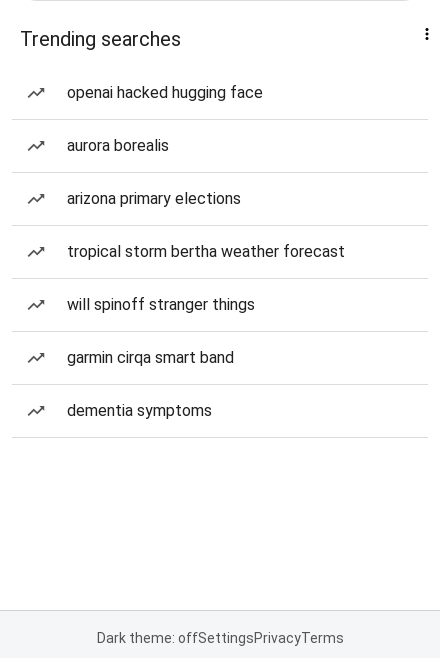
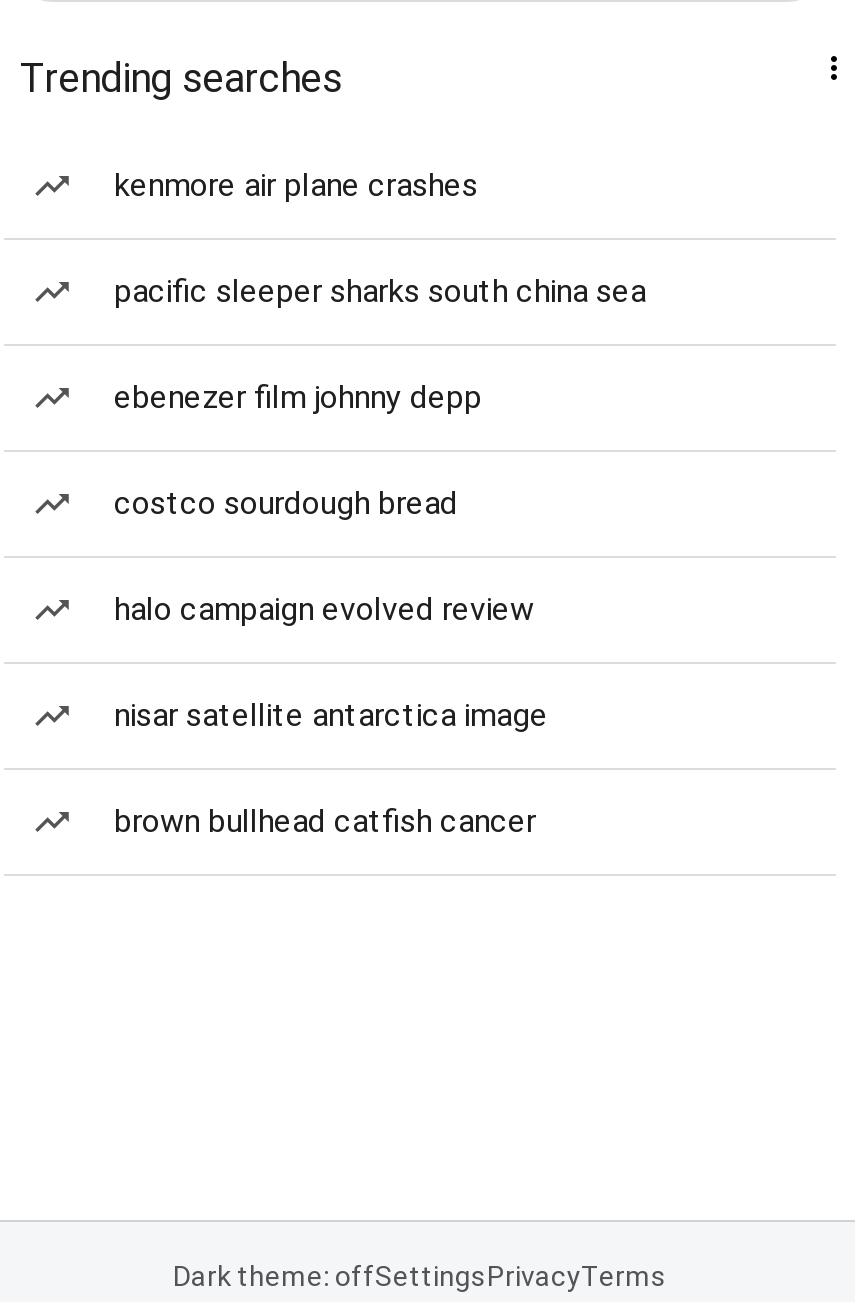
[67,83,263,102] openai hacked hugging face -> [114,166,478,204] kenmore air plane crashes
[67,136,169,155] aurora borealis -> [114,272,646,310] pacific sleeper sharks south china sea
[67,189,241,208] arizona primary elections -> [114,378,482,416] ebenezer film johnny depp
[67,242,345,261] tropical storm bertha weather forecast -> [114,484,458,522] costco sourdough bread
[67,295,255,314] will spinoff stranger things -> [114,590,534,628] halo campaign evolved review
[67,348,234,367] garmin cirqa smart band -> [114,696,548,734] nisar satellite antarctica image
[67,401,212,420] dementia symptoms -> [114,802,536,840] brown bullhead catfish cancer

